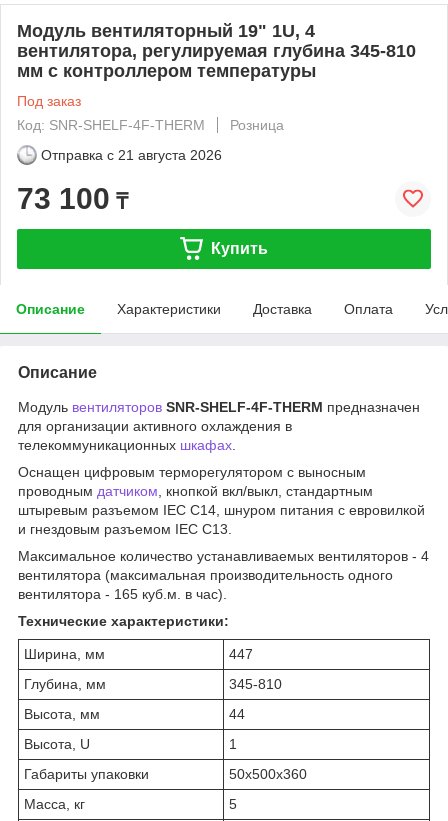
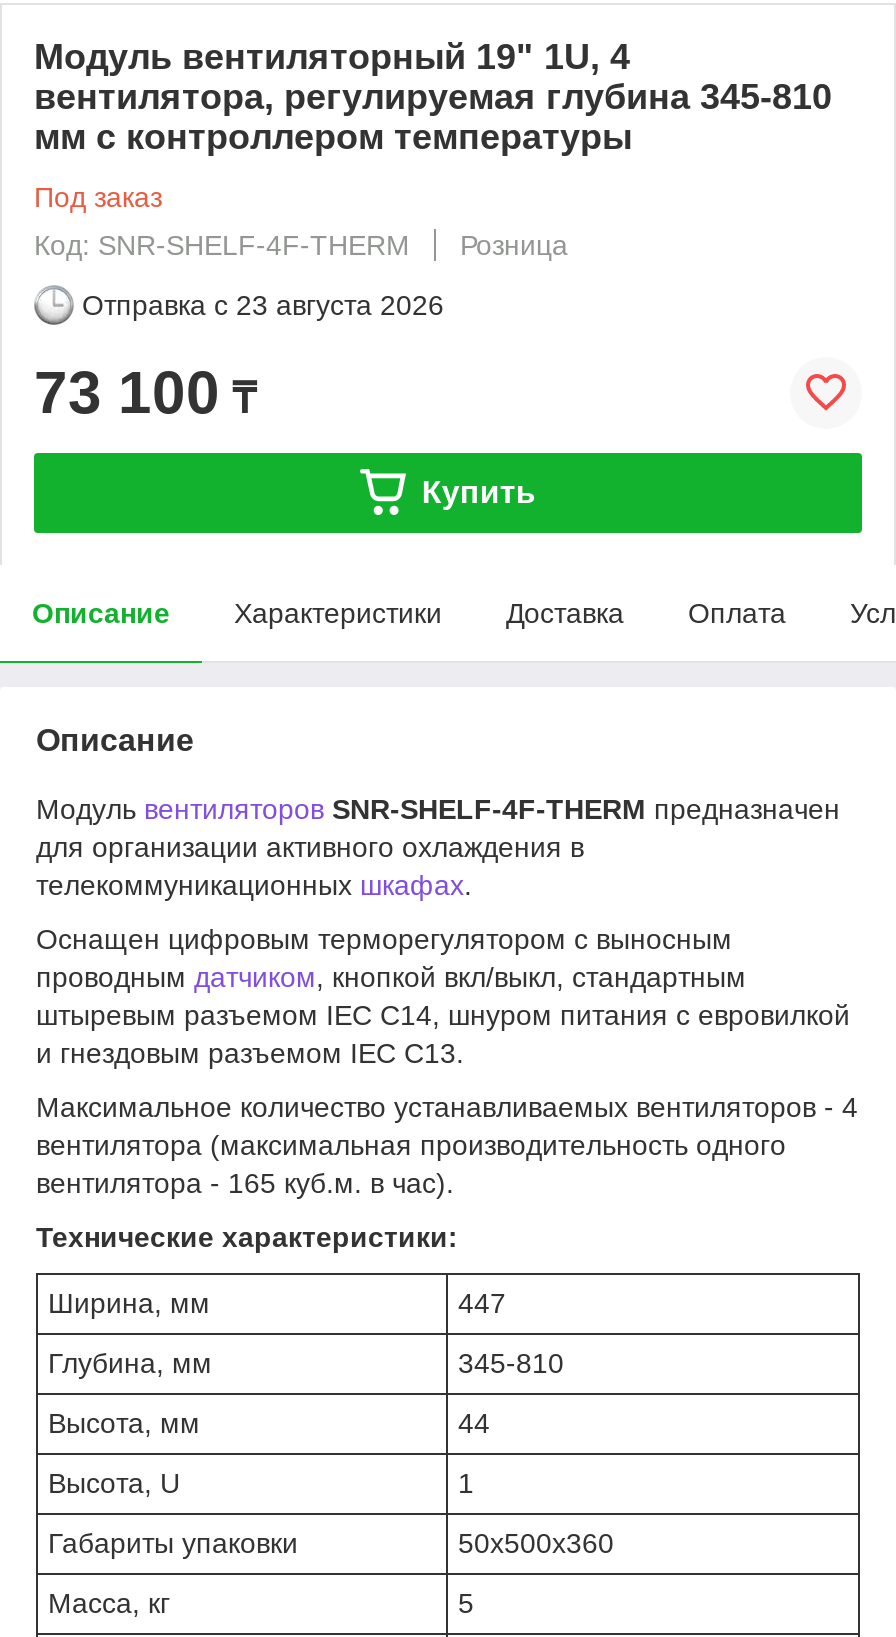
[41,147,222,163] Отправка с 21 августа 2026 -> [82,289,444,321] Отправка с 23 августа 2026

